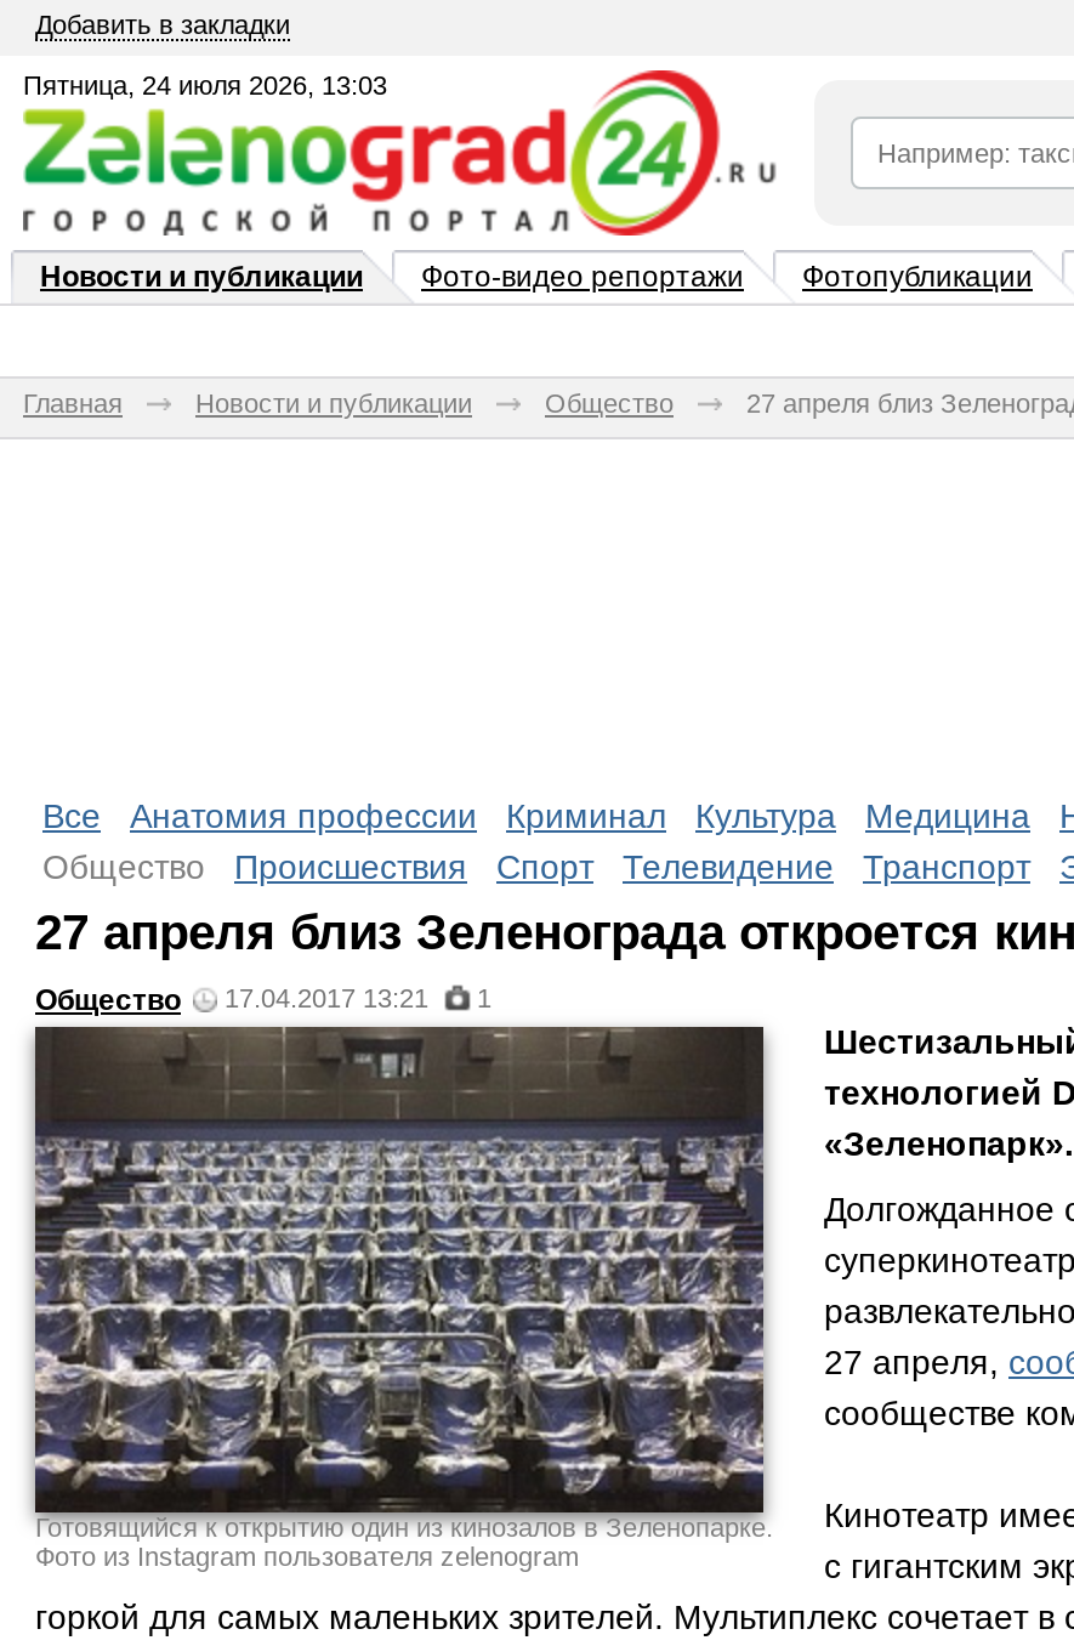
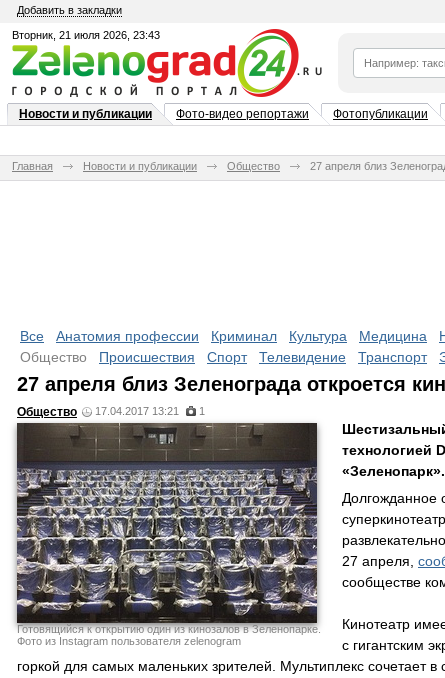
[23,70,387,100] Пятница, 24 июля 2026, 13:03 -> [12,29,160,41] Вторник, 21 июля 2026, 23:43

